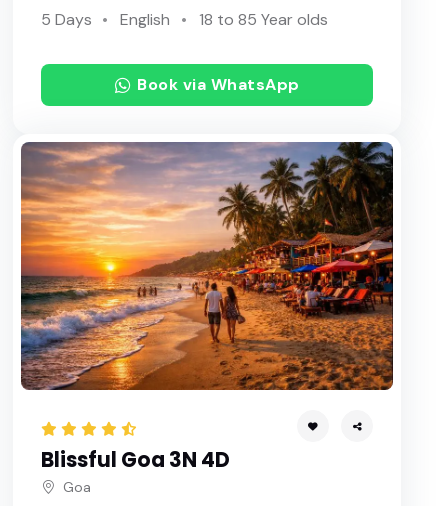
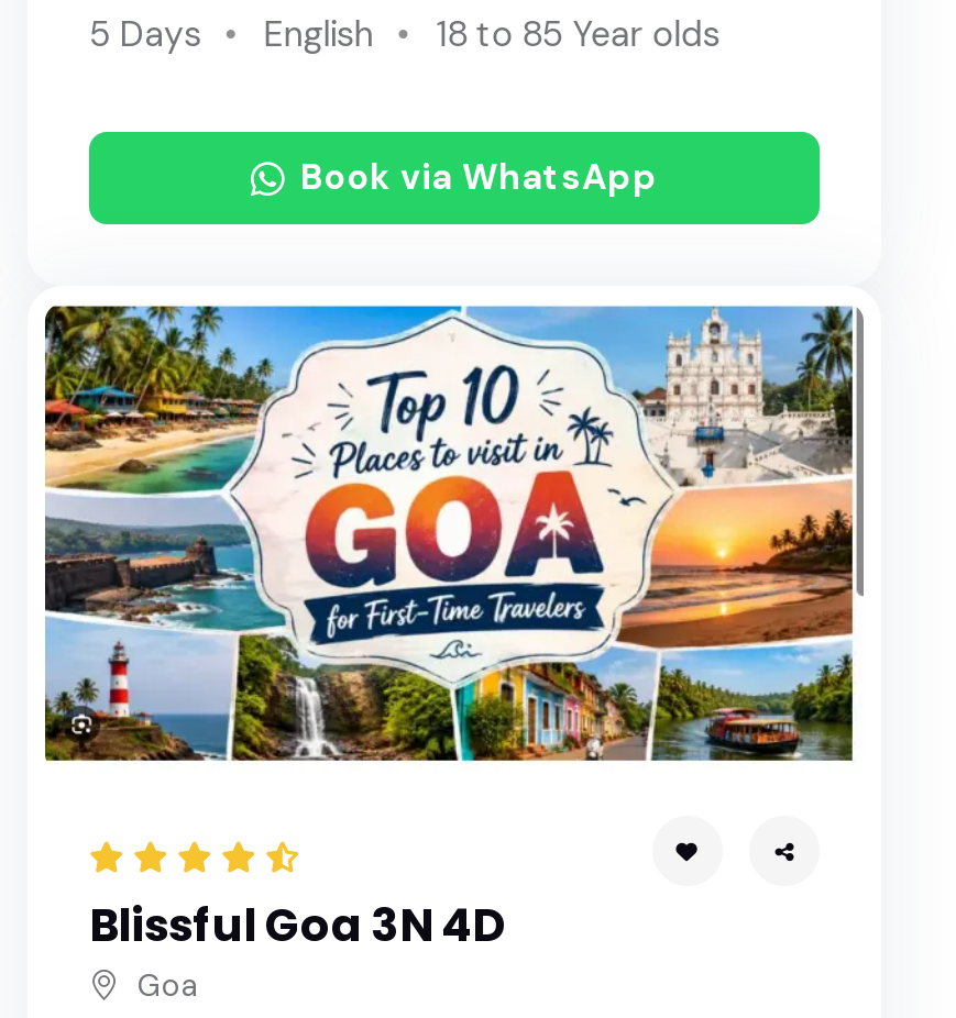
[20,141,394,391] [image] -> [43,302,864,771] [image]

